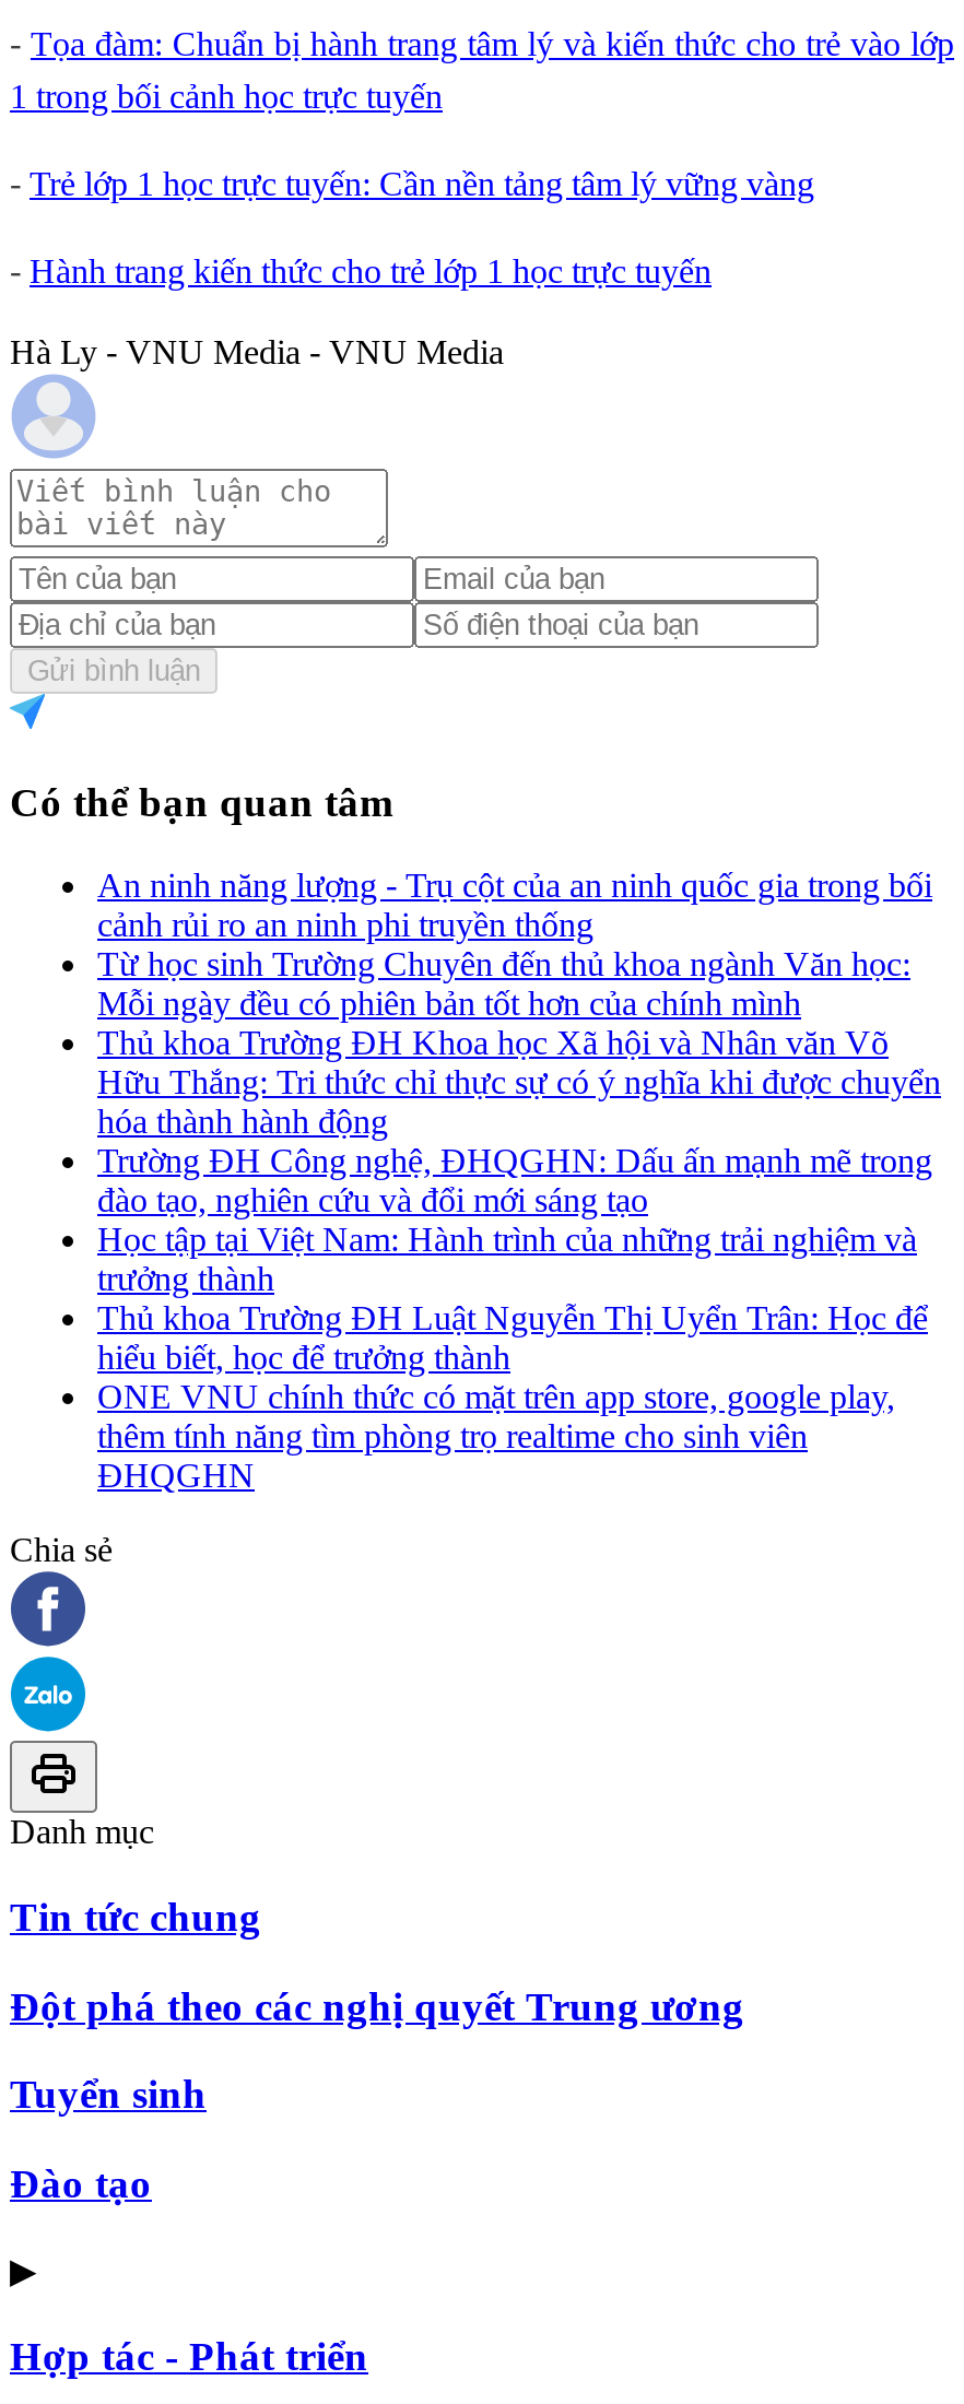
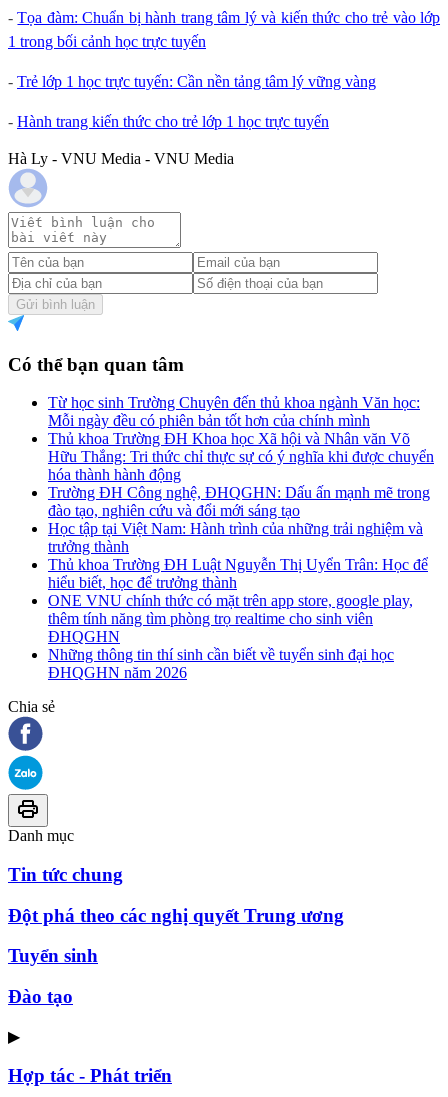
[97,867,932,943] An ninh năng lượng - Trụ cột của an ninh quốc gia trong bối | cảnh rủi ro an ninh phi truyền thống -> none
moved [97,946,941,1494] -> [48,394,434,645]: Từ học sinh Trường Chuyên đến thủ khoa ngành Văn học: | Mỗi ngày đều có phiên bản tốt hơn của chính mình | Thủ khoa Trường ĐH Khoa học Xã hội và Nhân văn Võ | ... | thêm tính năng tìm phòng trọ realtime cho sinh viên | ĐHQGHN
none -> [48,646,394,681] Những thông tin thí sinh cần biết về tuyển sinh đại học | ĐHQGHN năm 2026

